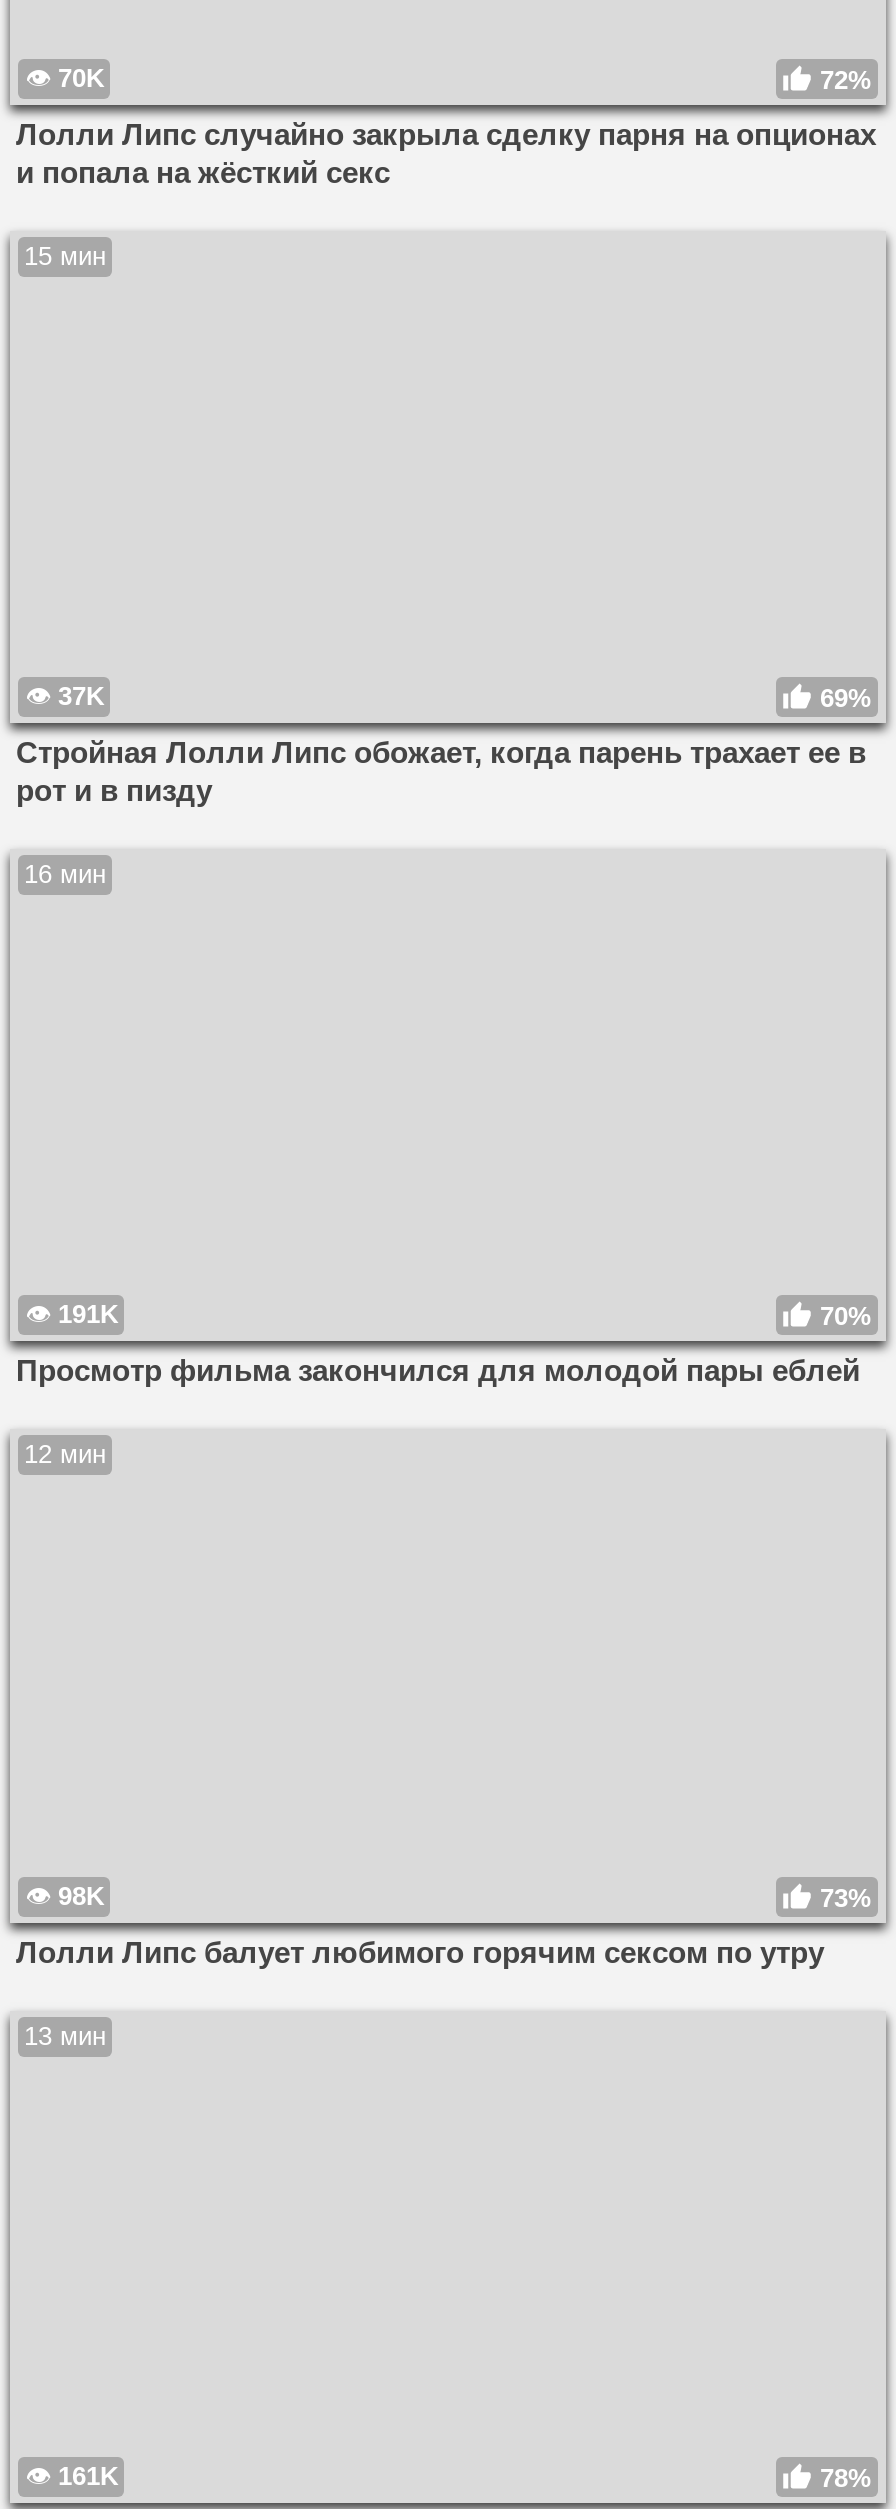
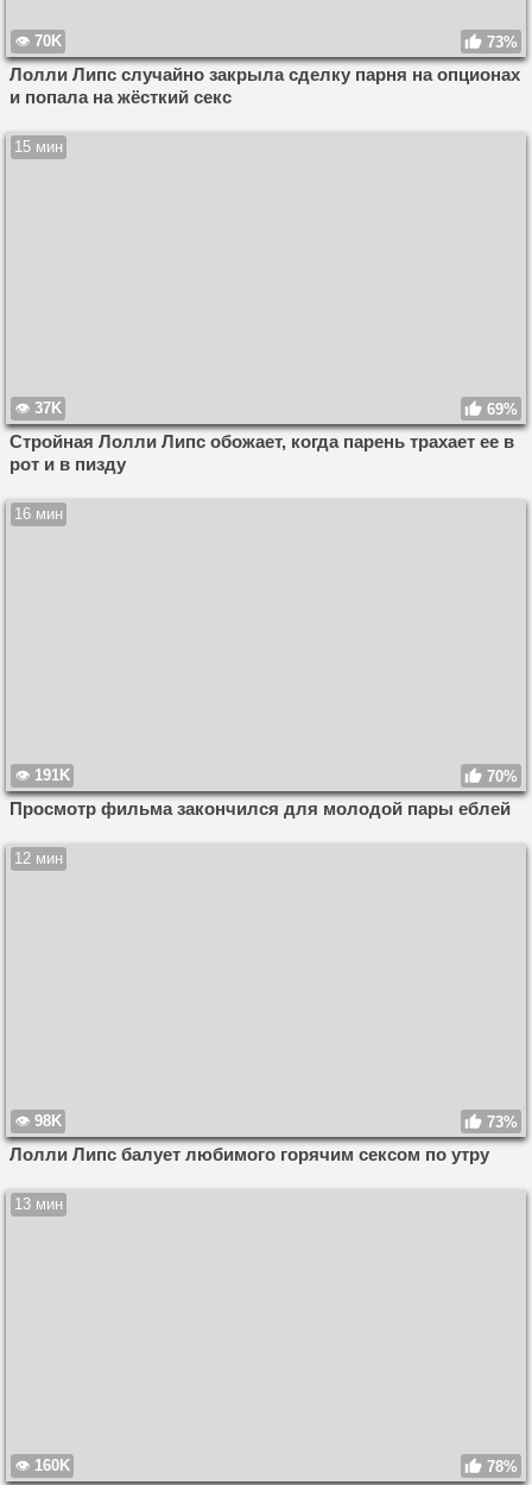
[820,64,872,94] 72% -> [487,33,518,50] 73%
[58,2461,118,2491] 161K -> [34,1456,70,1474] 160K

